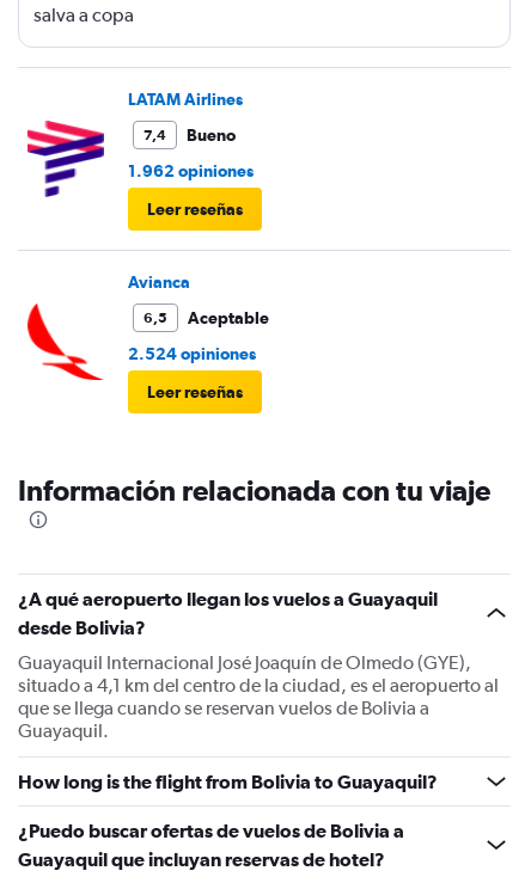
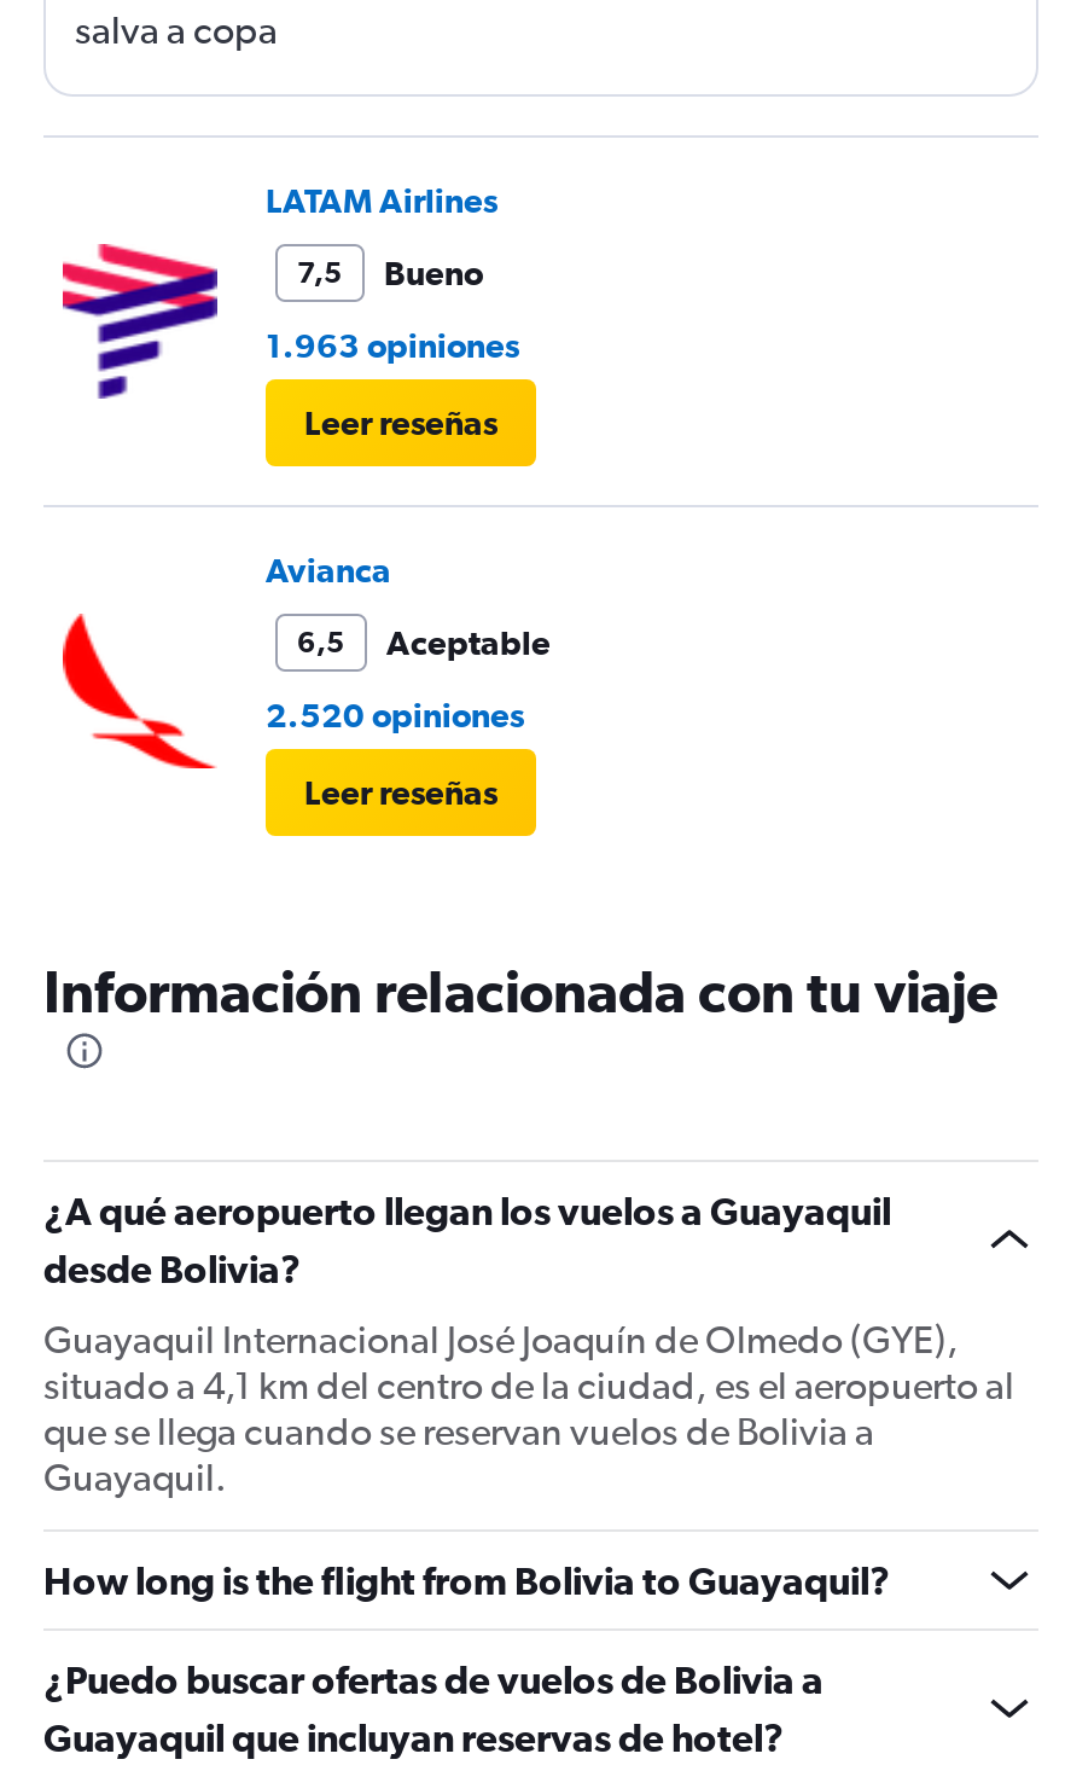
[144,126,236,145] 7,4 Bueno -> [297,254,483,293] 7,5 Bueno
[128,162,254,181] 1.962 opiniones -> [266,327,519,365] 1.963 opiniones
[128,344,256,363] 2.524 opiniones -> [266,696,524,735] 2.520 opiniones

